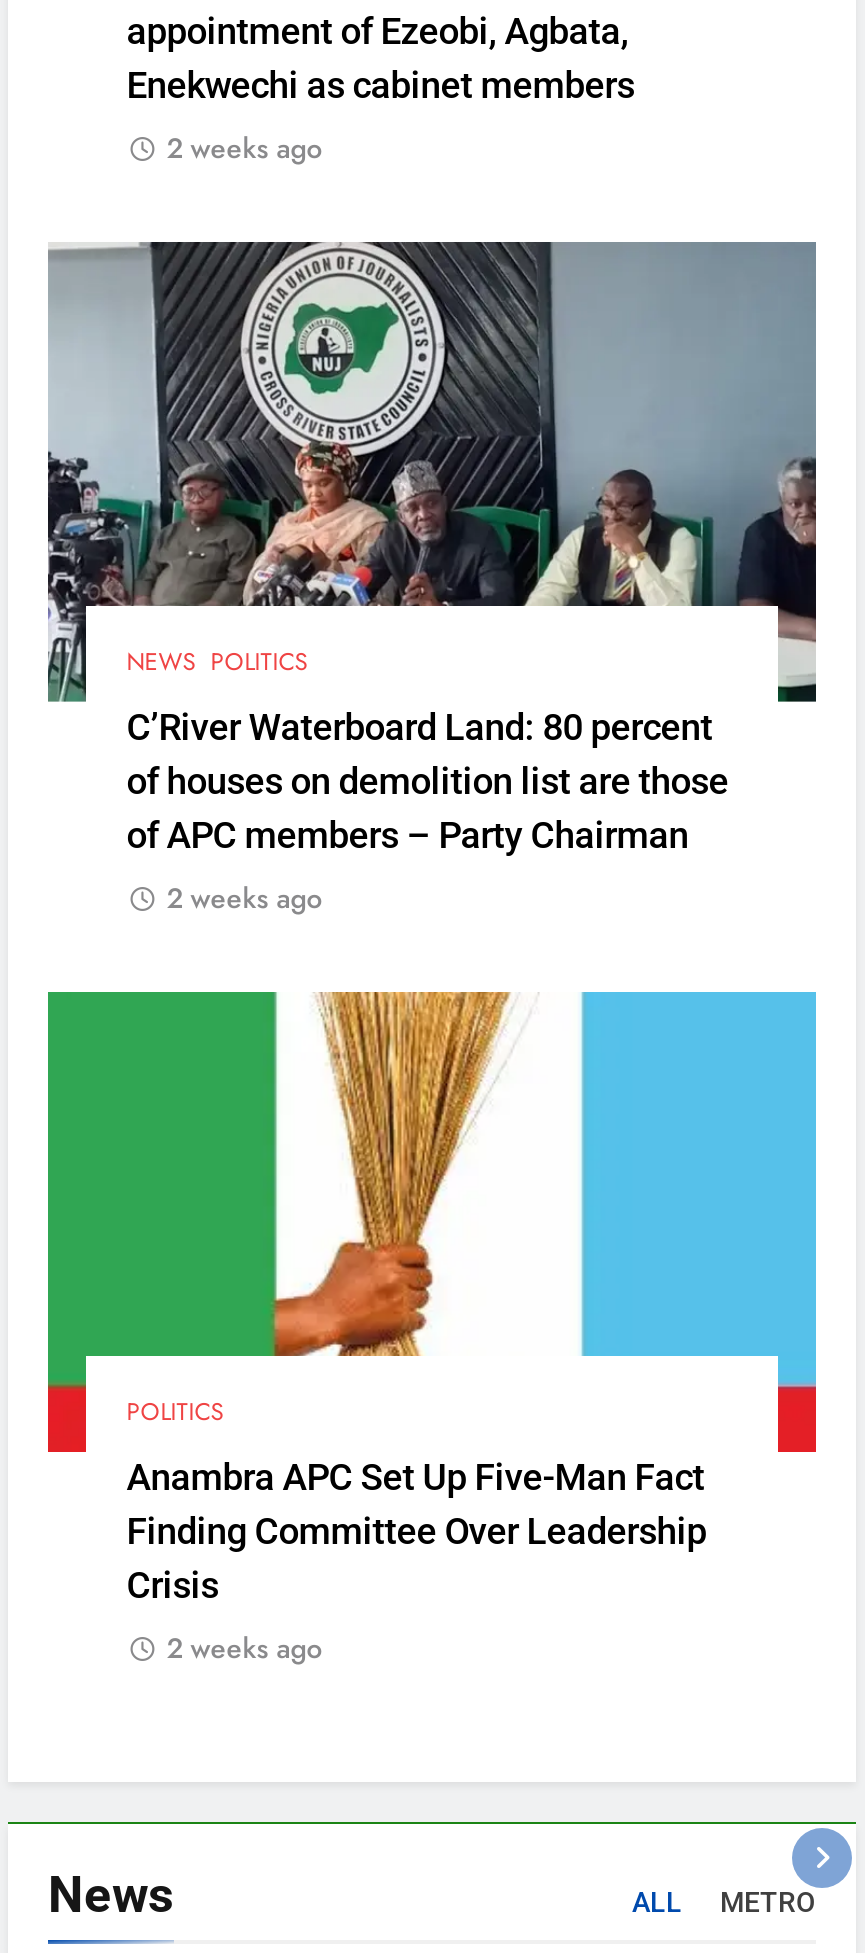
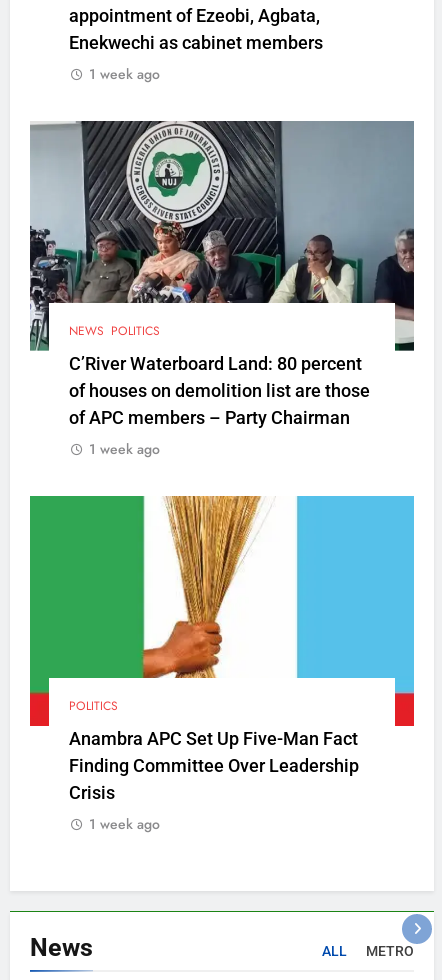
[166,127,322,167] 2 weeks ago -> [89,64,160,84] 1 week ago
[166,878,322,918] 2 weeks ago -> [89,439,160,459] 1 week ago
[166,1629,322,1669] 2 weeks ago -> [89,814,160,834] 1 week ago

